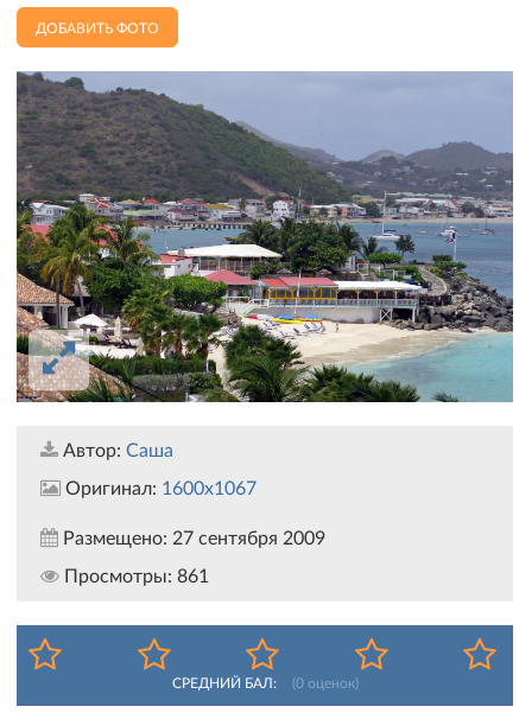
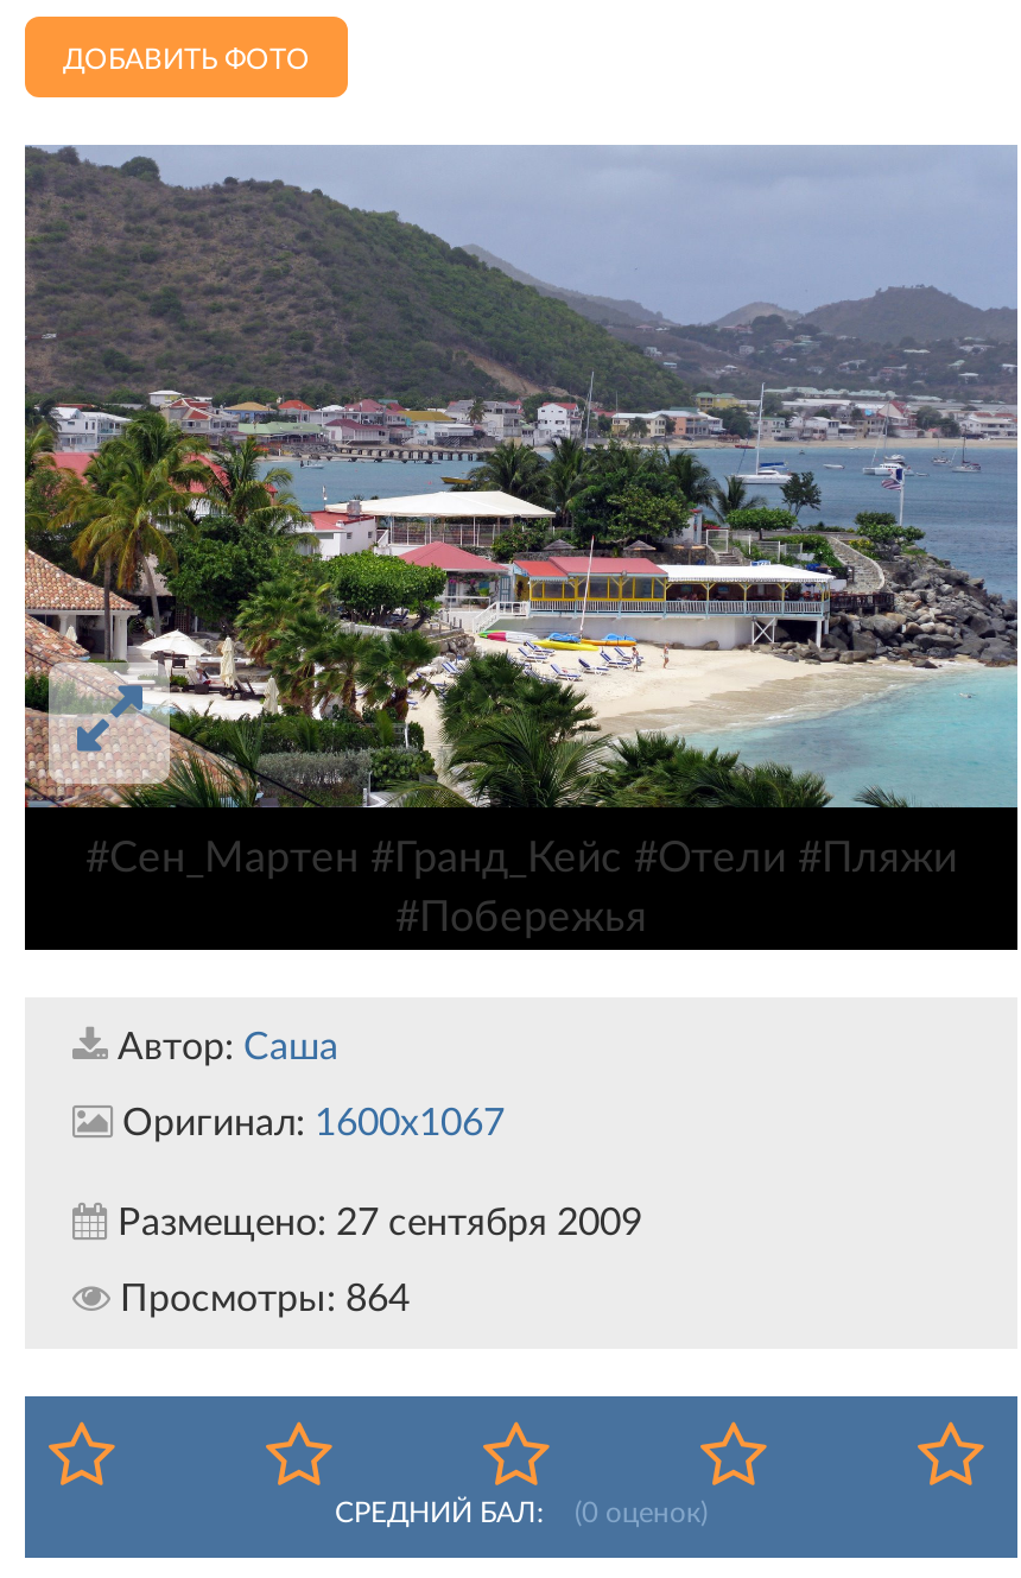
none -> [85,838,957,940] #Сен_Мартен #Гранд_Кейс #Отели #Пляжи | #Побережья
[59,567,209,586] Просмотры: 861 -> [110,1279,410,1317] Просмотры: 864

